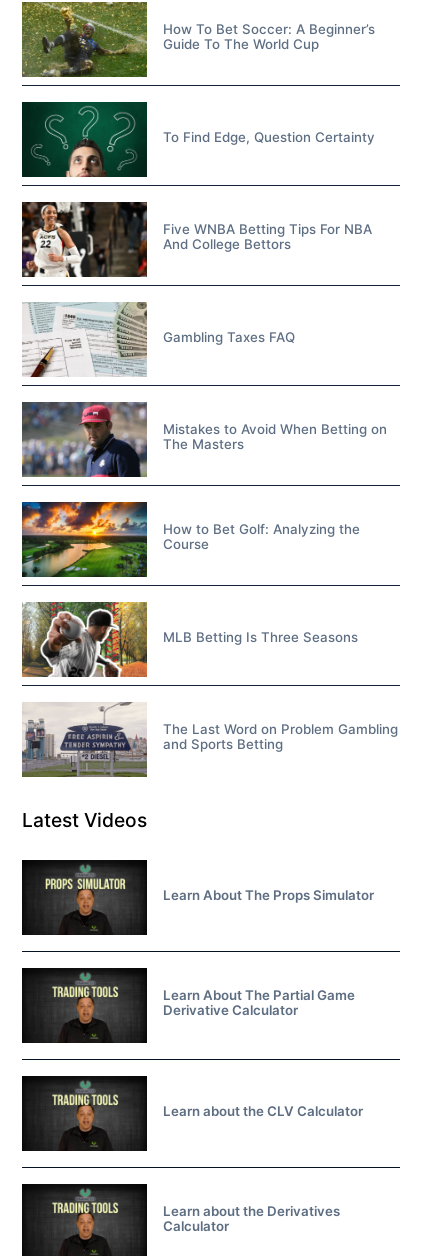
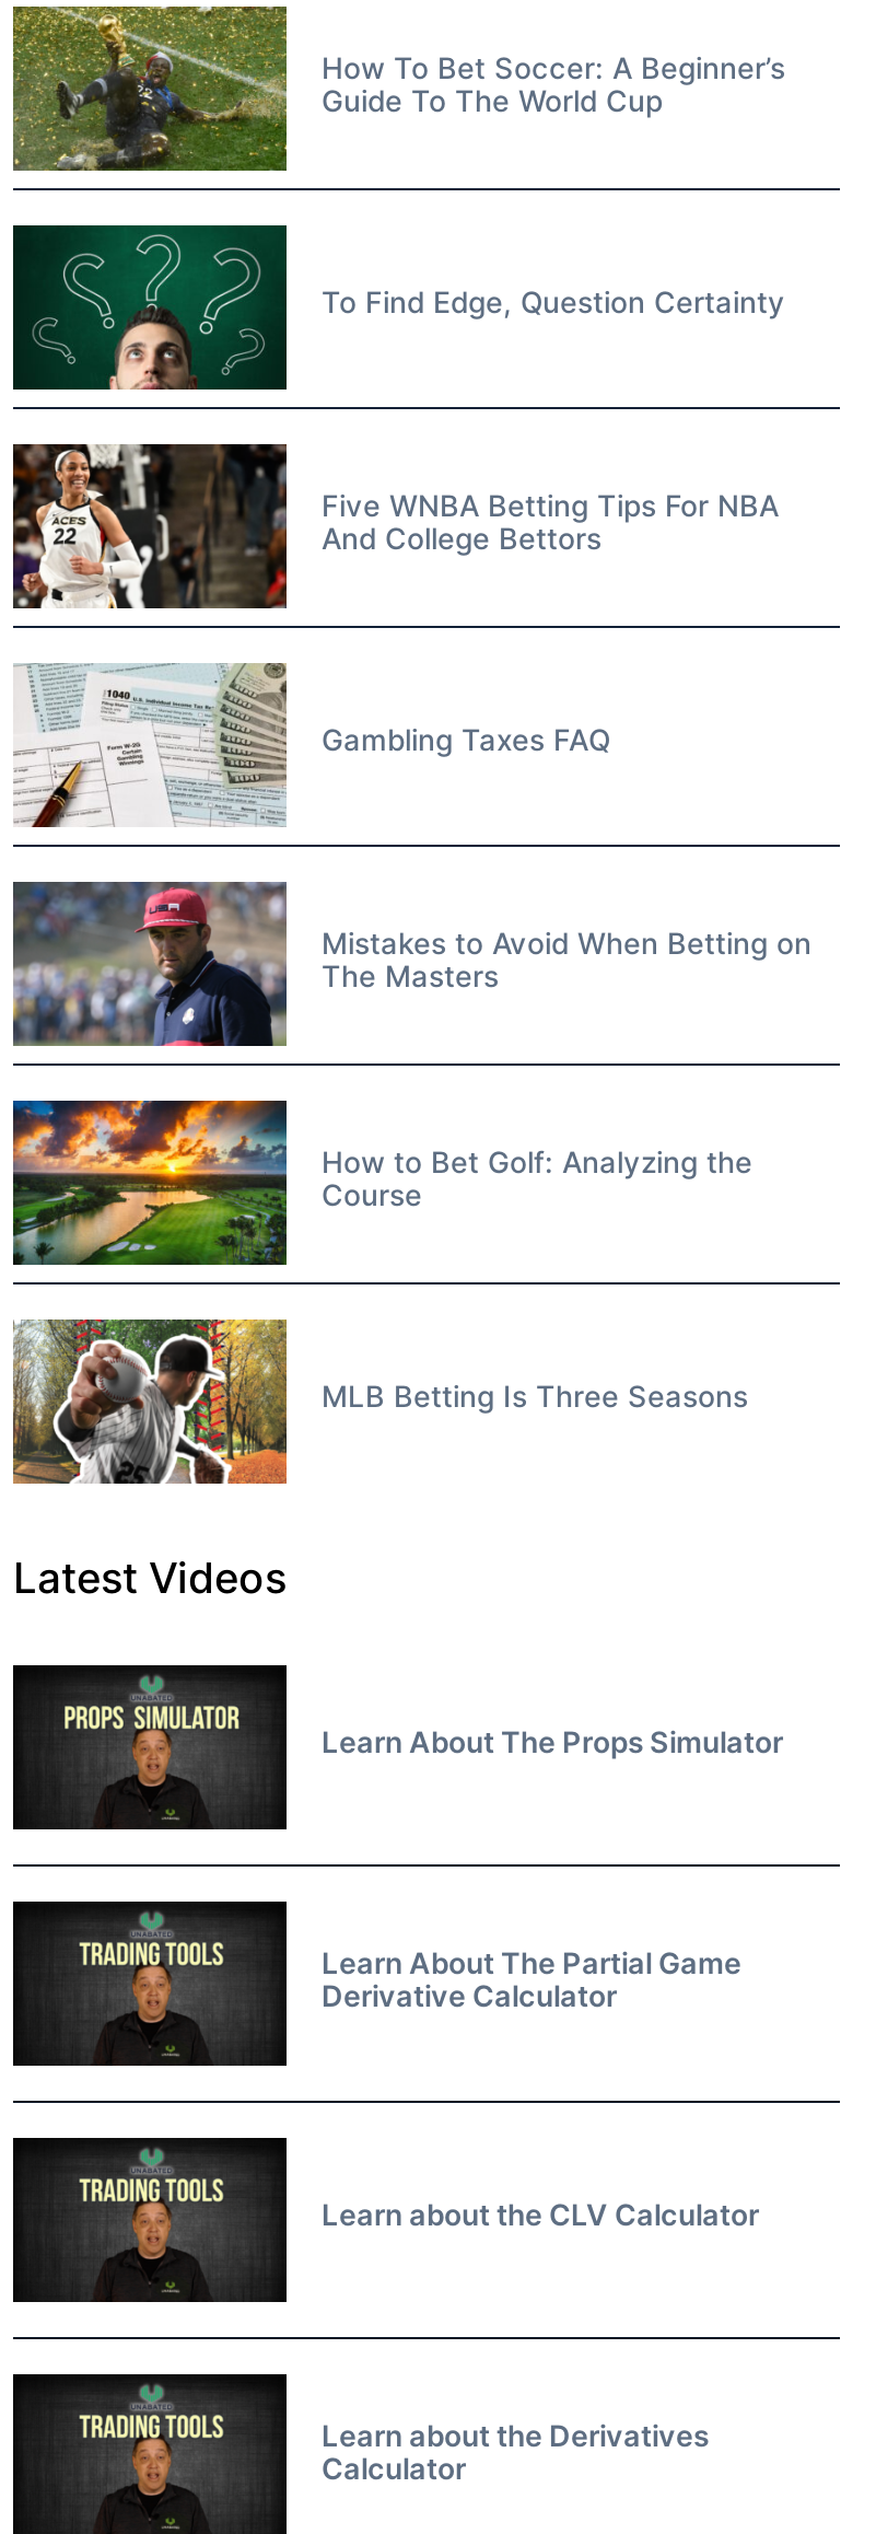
[22,701,398,778] [image] | The Last Word on Problem Gambling | and Sports Betting -> none

